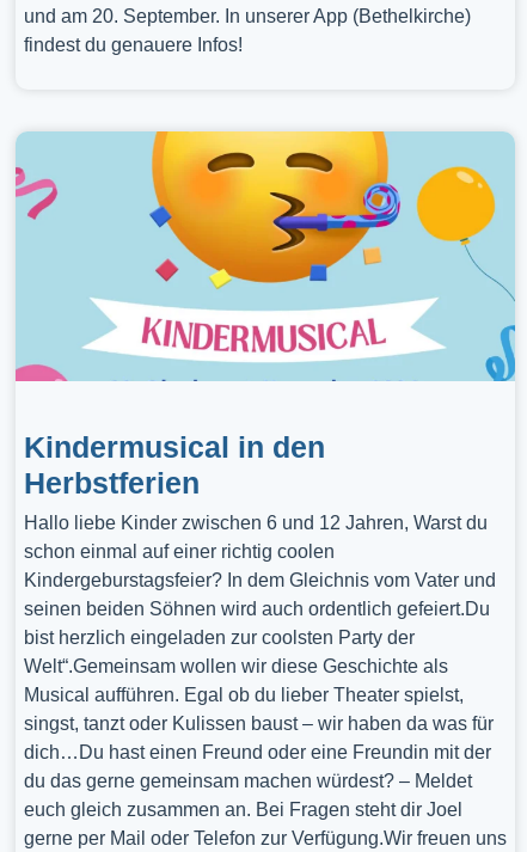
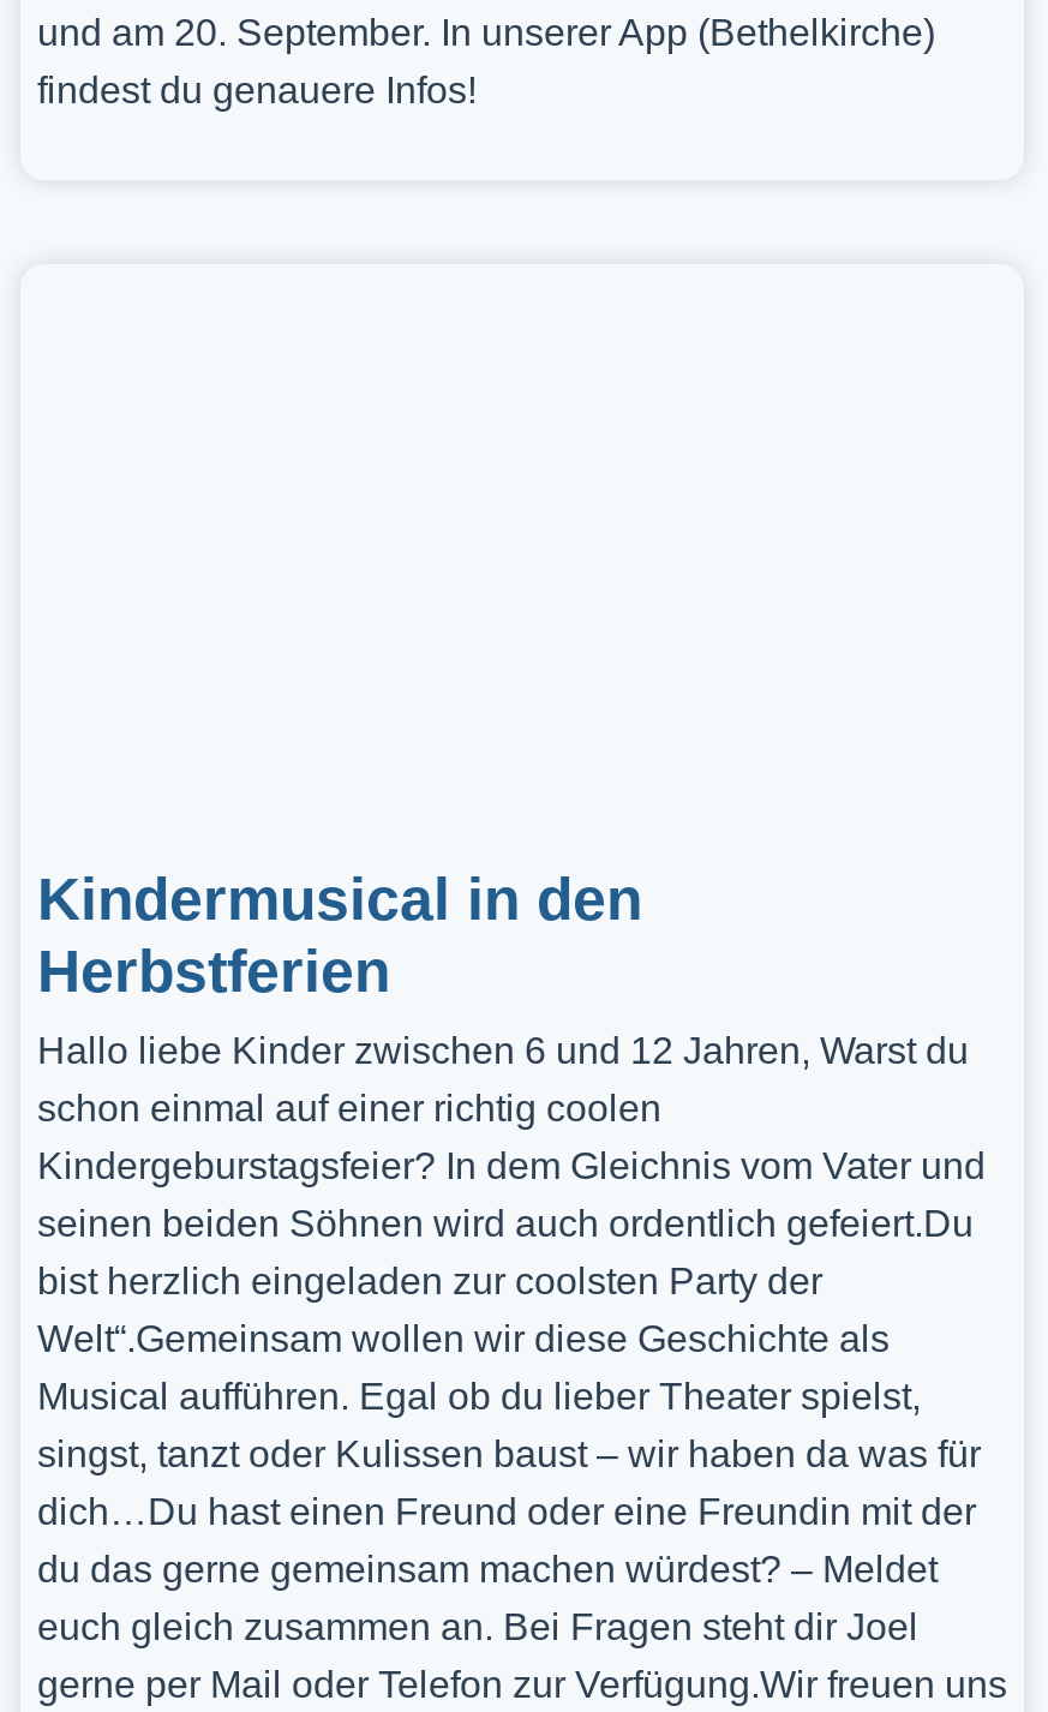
[14,130,516,382] [image] -> none

